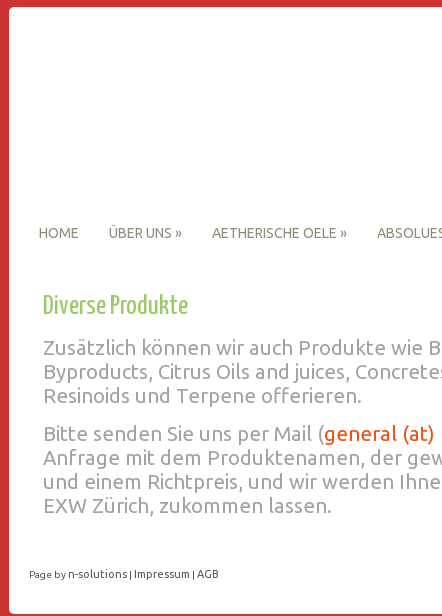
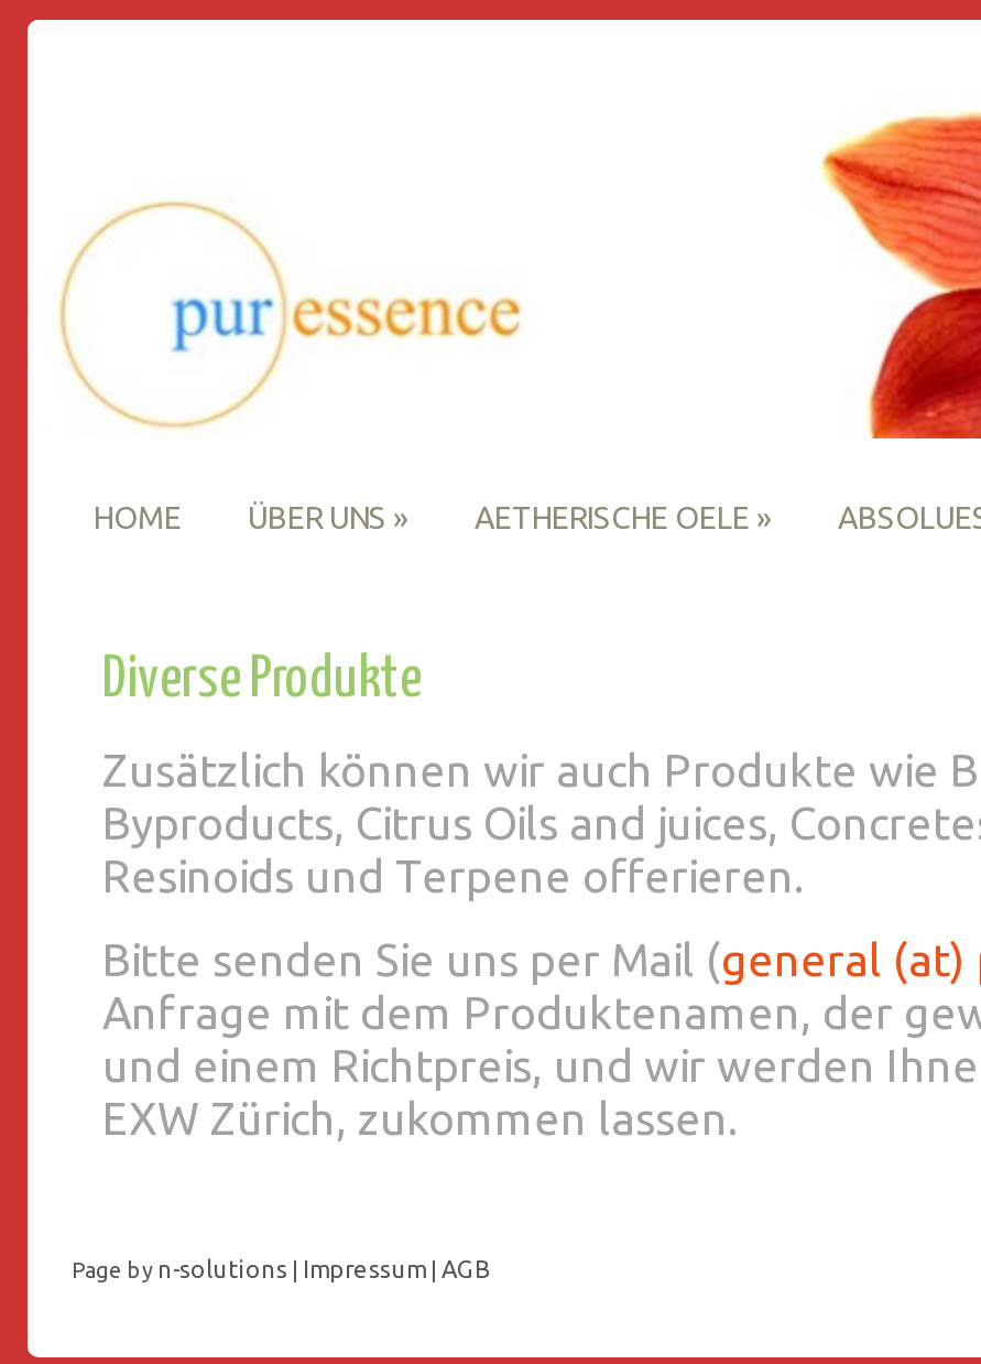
none -> [58,198,523,430] [image]
none -> [820,110,974,441] [image]

